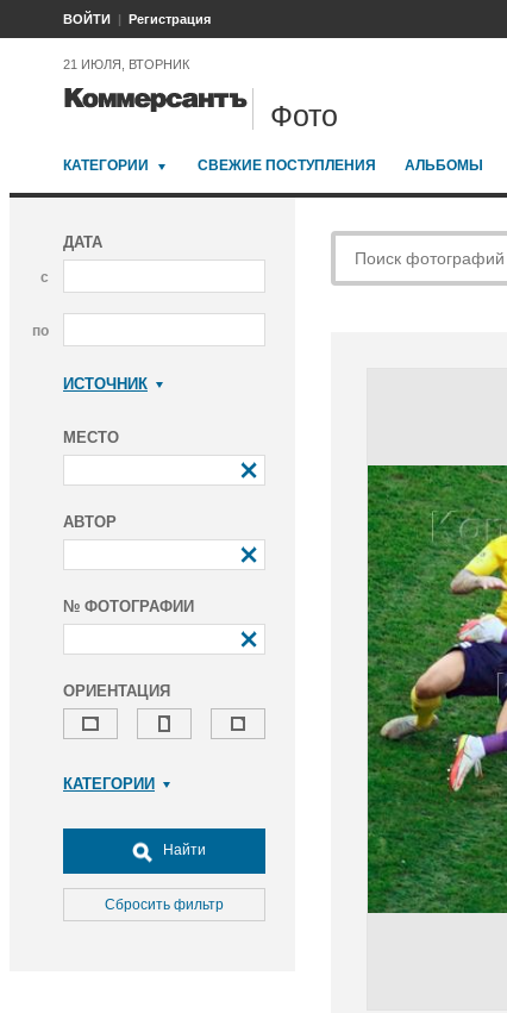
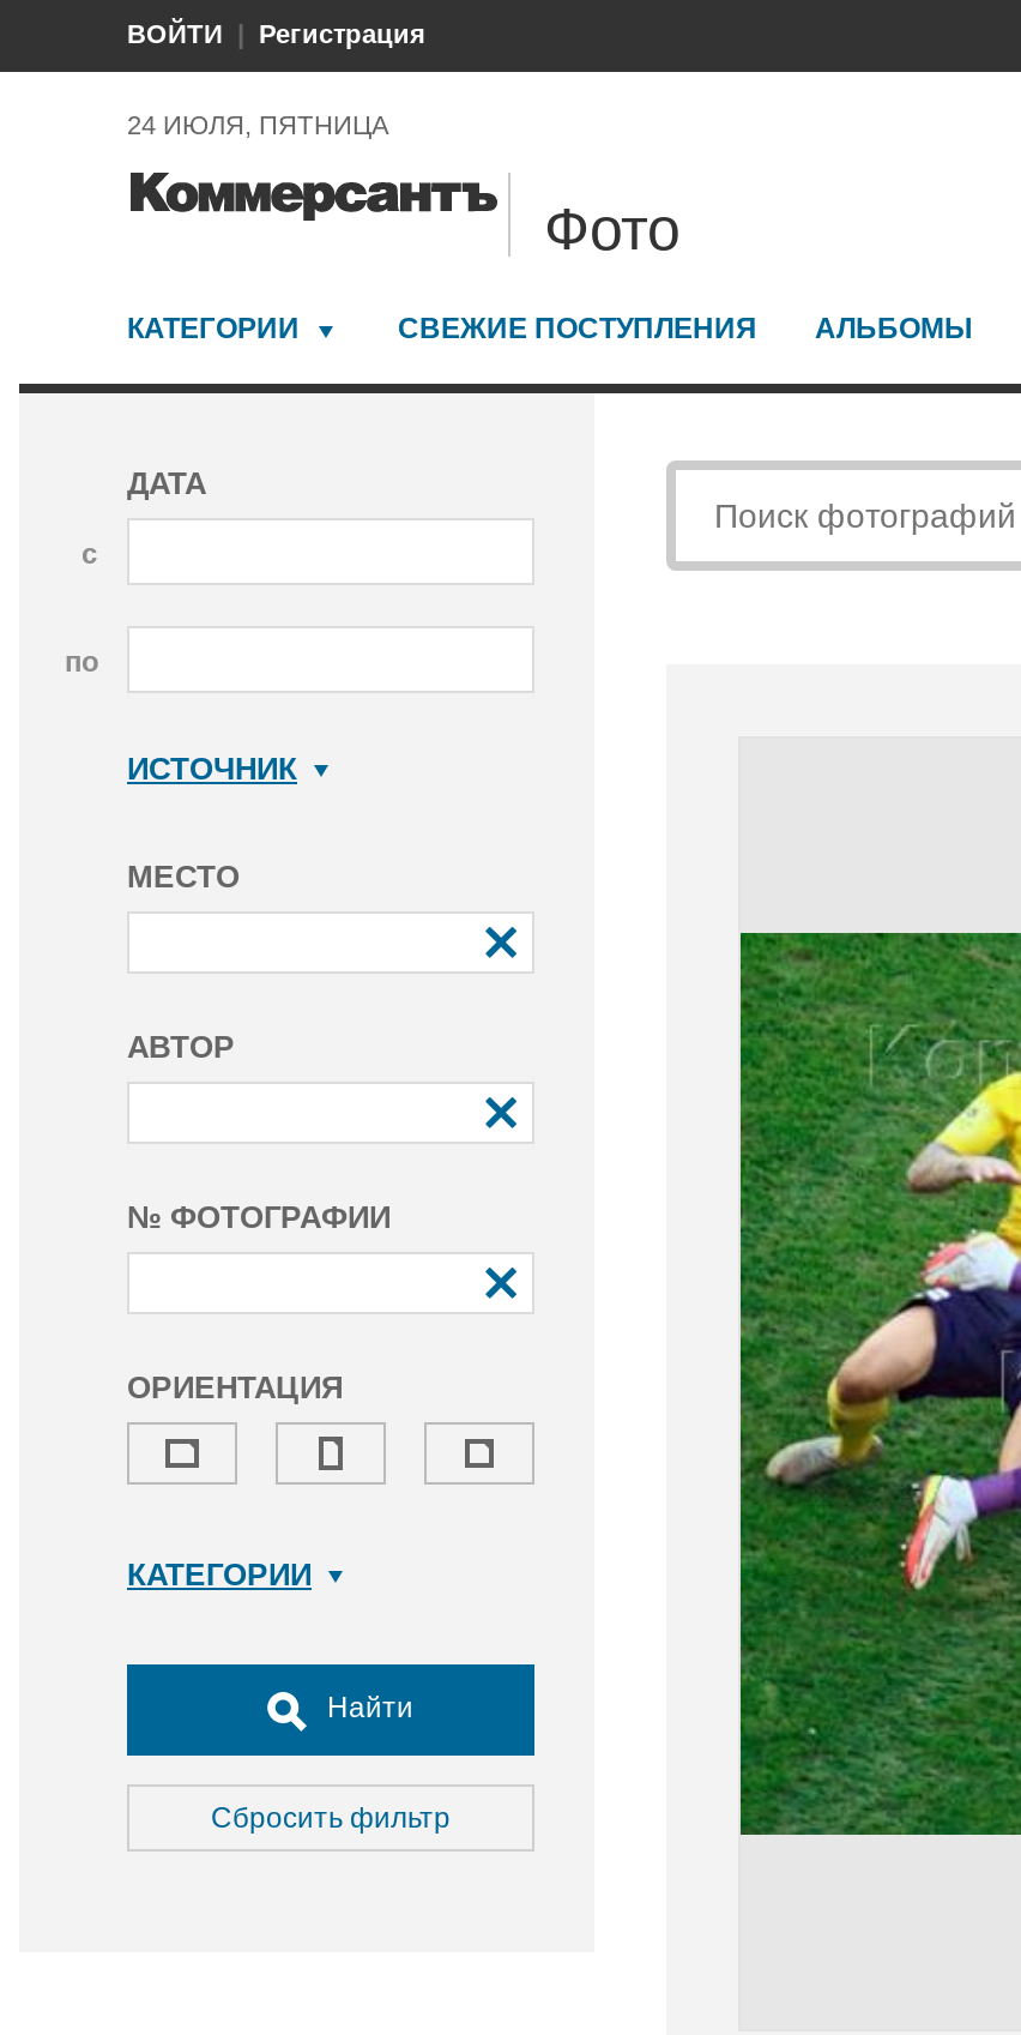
[63,57,189,71] 21 ИЮЛЯ, ВТОРНИК -> [127,110,388,139] 24 ИЮЛЯ, ПЯТНИЦА

